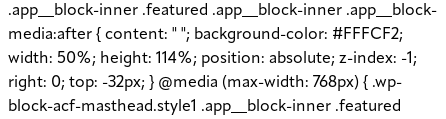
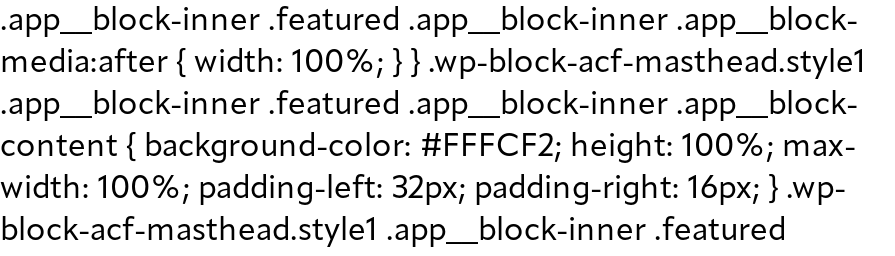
[8,27,417,91] media:after { content: " "; background-color: #FFFCF2; | width: 50%; height: 114%; position: absolute; z-index: -1; | right: 0; top: -32px; } @media (max-width: 768px) { .wp- -> [0,48,866,206] media:after { width: 100%; } } .wp-block-acf-masthead.style1 | .app__block-inner .featured .app__block-inner .app__block- | content { background-color: #FFFCF2; height: 100%; max- | width: 100%; padding-left: 32px; padding-right: 16px; } .wp-

